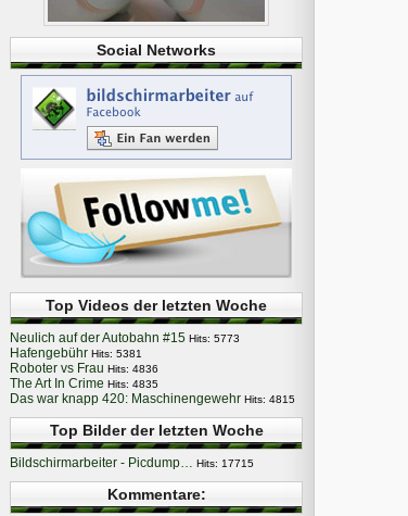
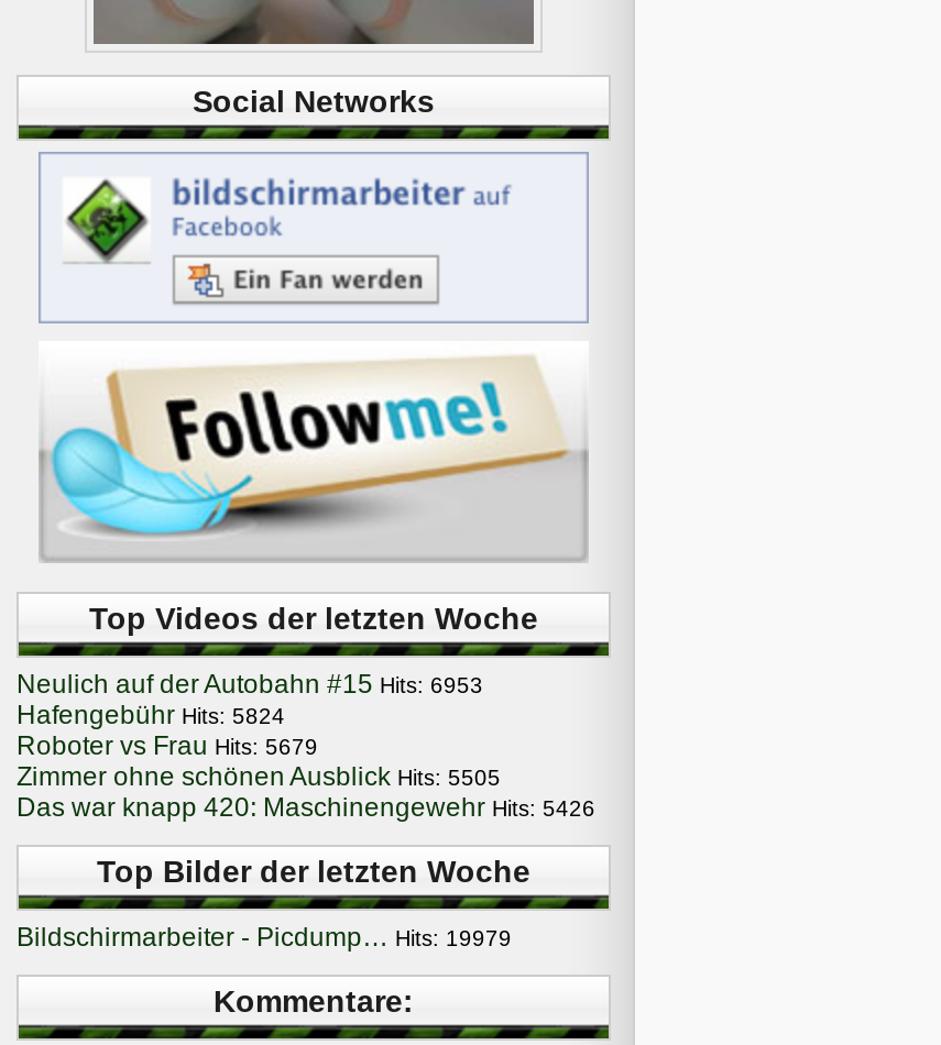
[10,330,240,345] Neulich auf der Autobahn #15 Hits: 5773 -> [17,669,483,700] Neulich auf der Autobahn #15 Hits: 6953
[10,345,142,361] Hafengebühr Hits: 5381 -> [17,700,285,730] Hafengebühr Hits: 5824
[10,361,158,376] Roboter vs Frau Hits: 4836 -> [17,730,318,761] Roboter vs Frau Hits: 5679
[10,376,158,391] The Art In Crime Hits: 4835 -> [17,761,501,792] Zimmer ohne schönen Ausblick Hits: 5505
[10,391,295,406] Das war knapp 420: Maschinengewehr Hits: 4815 -> [17,792,595,823] Das war knapp 420: Maschinengewehr Hits: 5426
[10,455,254,470] Bildschirmarbeiter - Picdump… Hits: 17715 -> [17,922,512,953] Bildschirmarbeiter - Picdump… Hits: 19979

